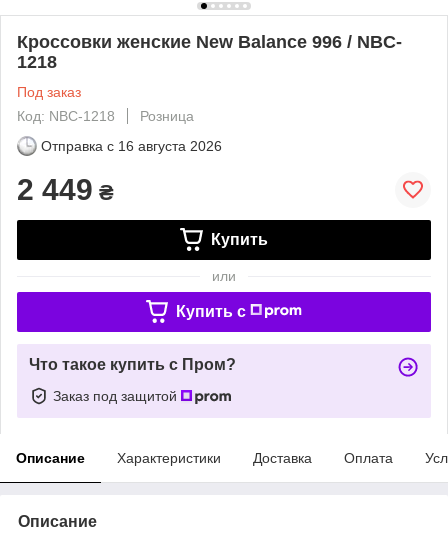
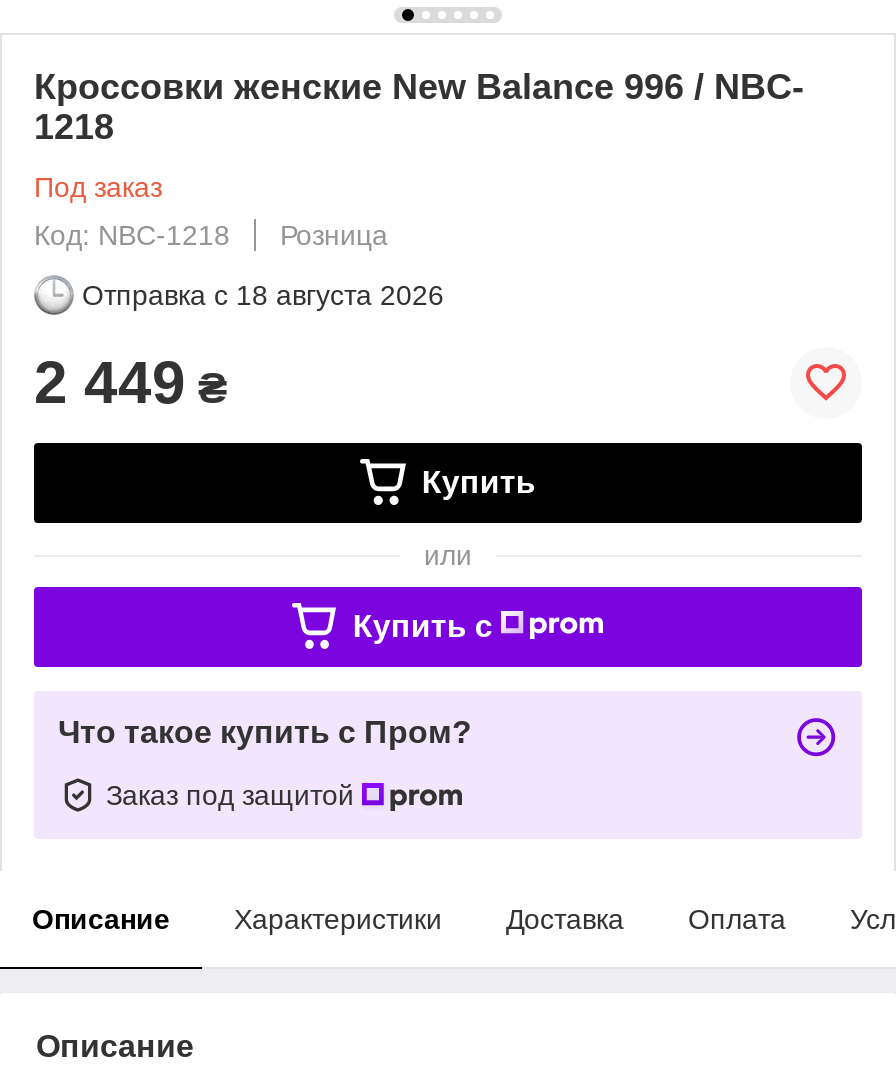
[41,138,222,154] Отправка с 16 августа 2026 -> [82,279,444,311] Отправка с 18 августа 2026

